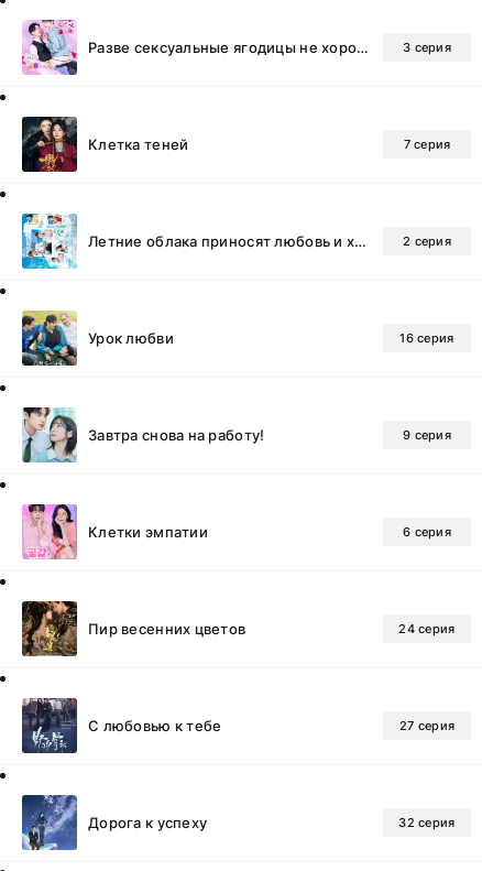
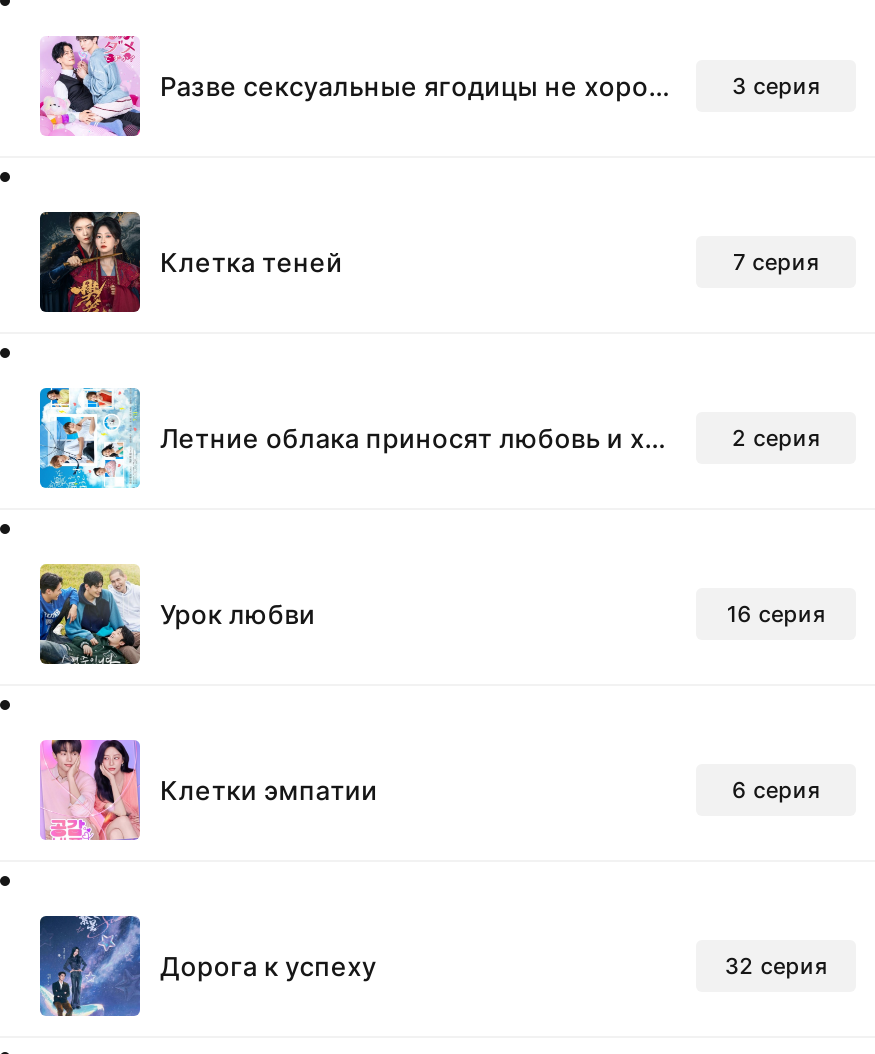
[22,406,451,464] [image] | Завтра снова на работу! | 9 серия -> none
[21,600,455,657] [image] | Пир весенних цветов | 24 серия -> none
[21,697,455,754] [image] | С любовью к тебе | 27 серия -> none

